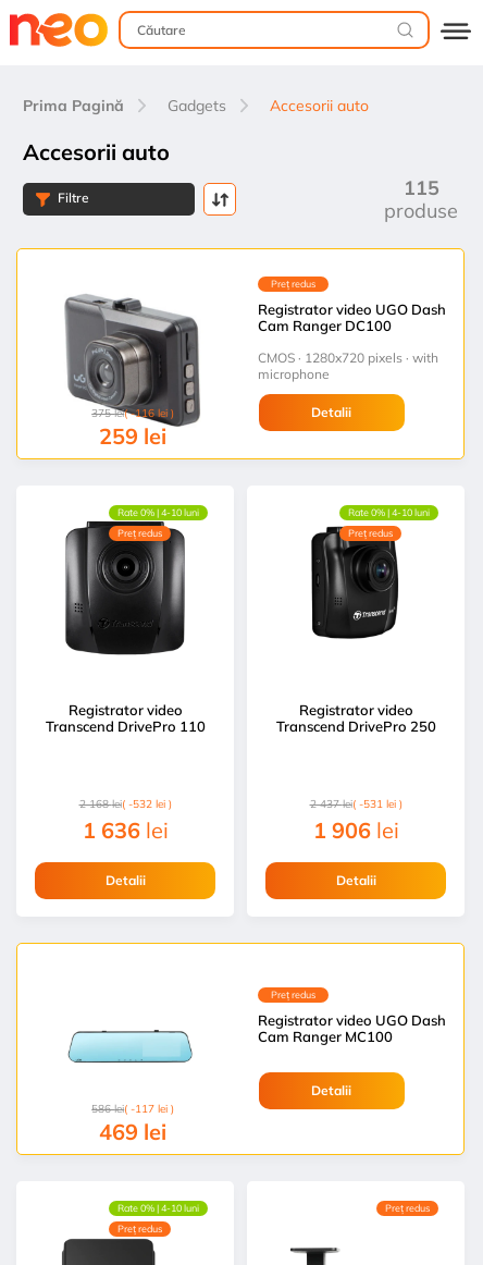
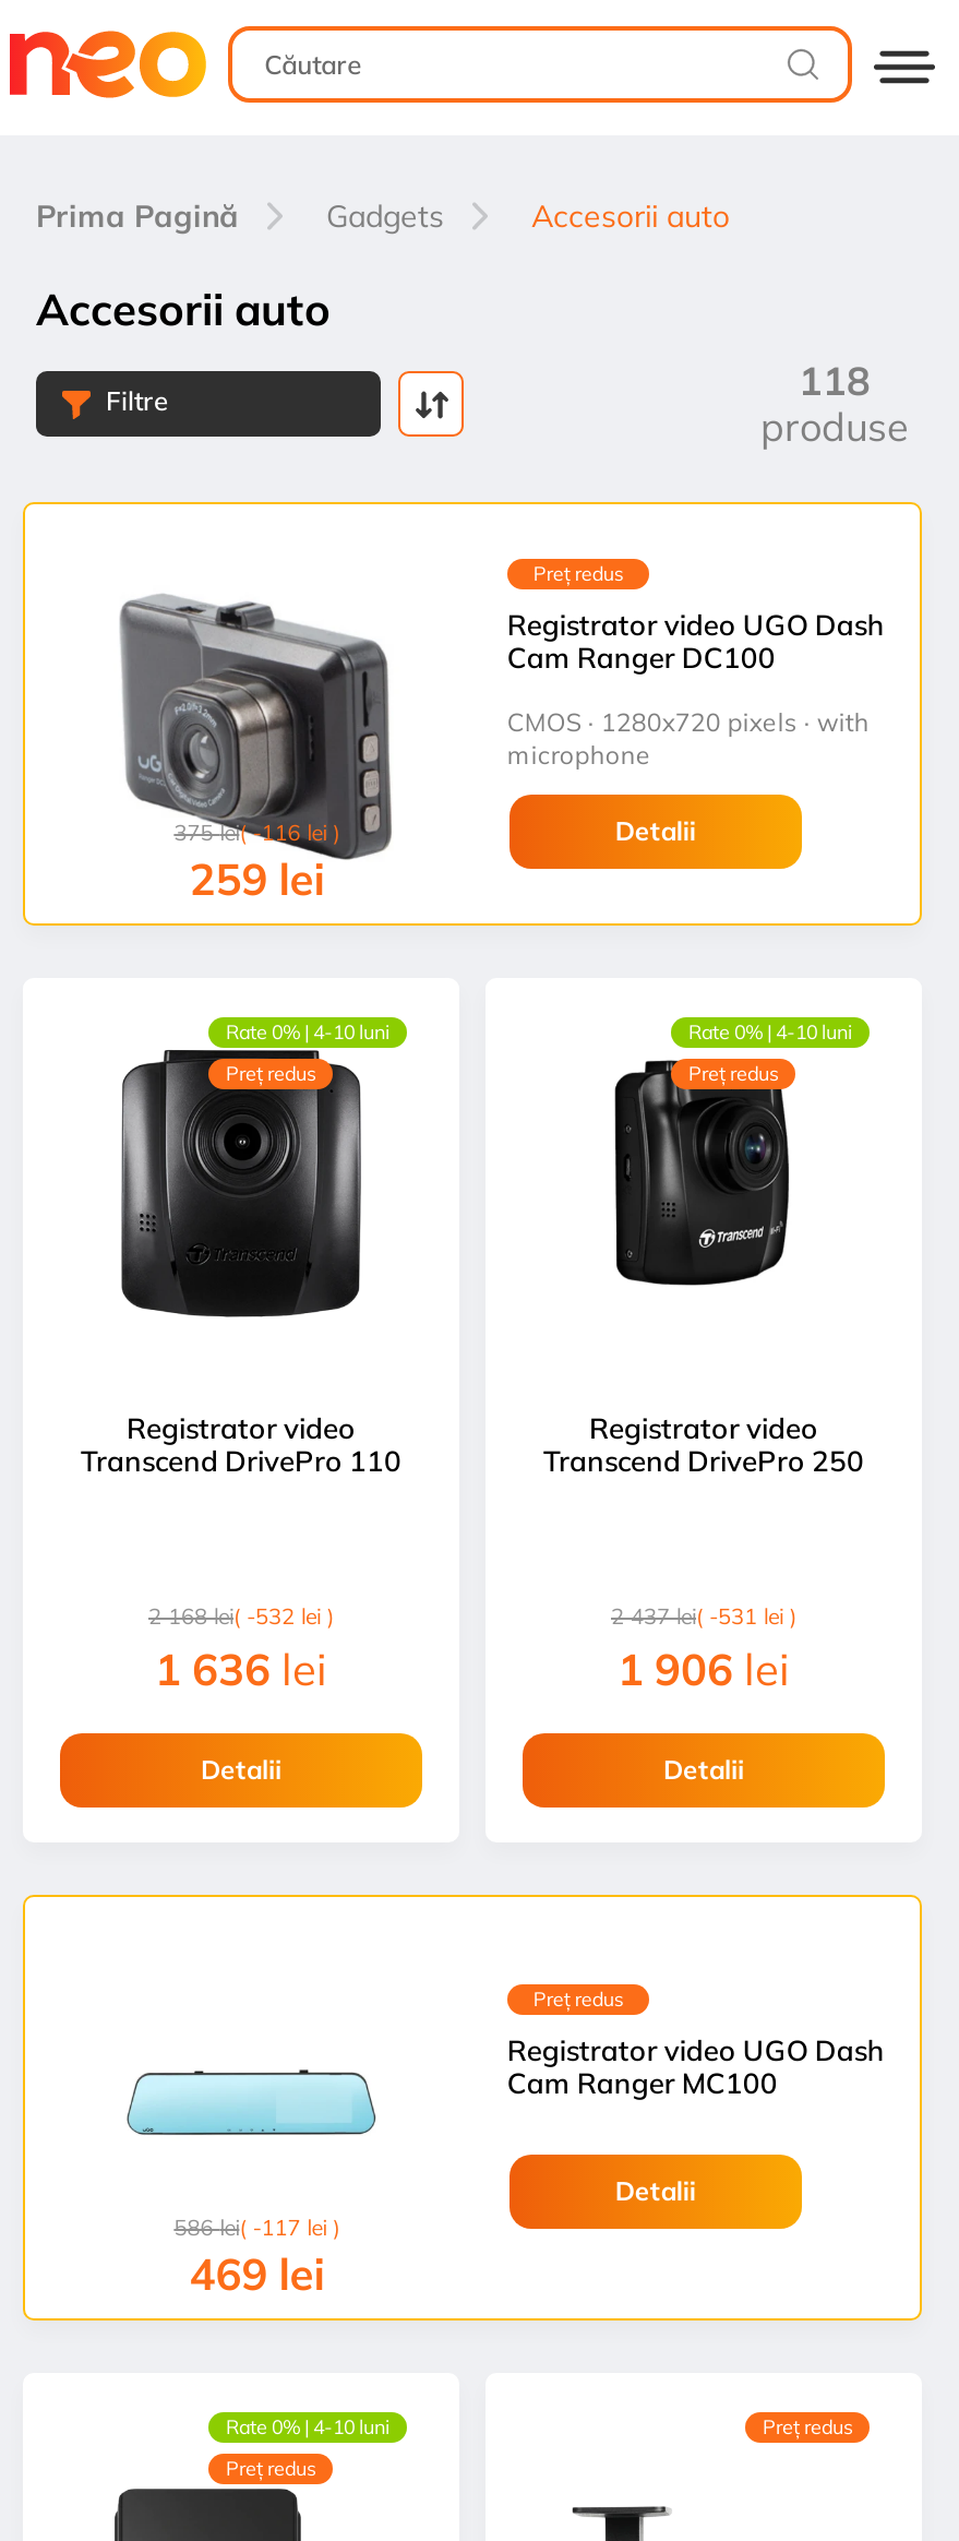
[403,175,439,200] 115 -> [799,356,871,406] 118

